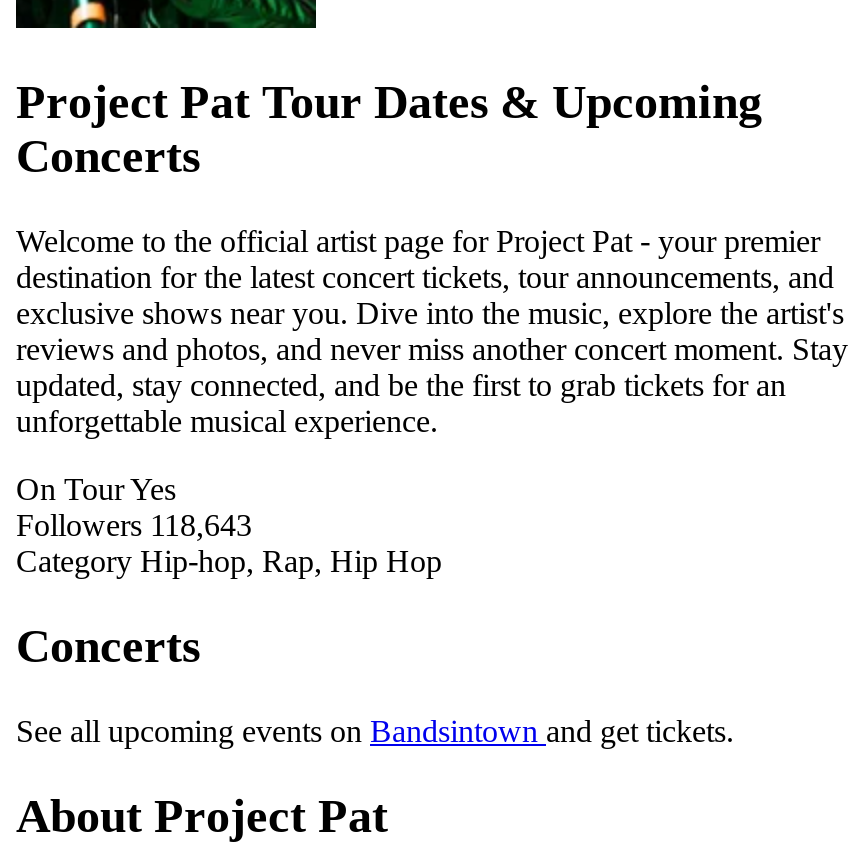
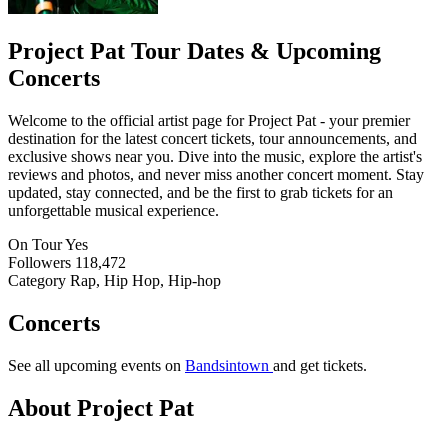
[16,508,252,542] Followers 118,643 -> [8,254,126,271] Followers 118,472
[16,544,442,578] Category Hip-hop, Rap, Hip Hop -> [8,272,221,289] Category Rap, Hip Hop, Hip-hop

